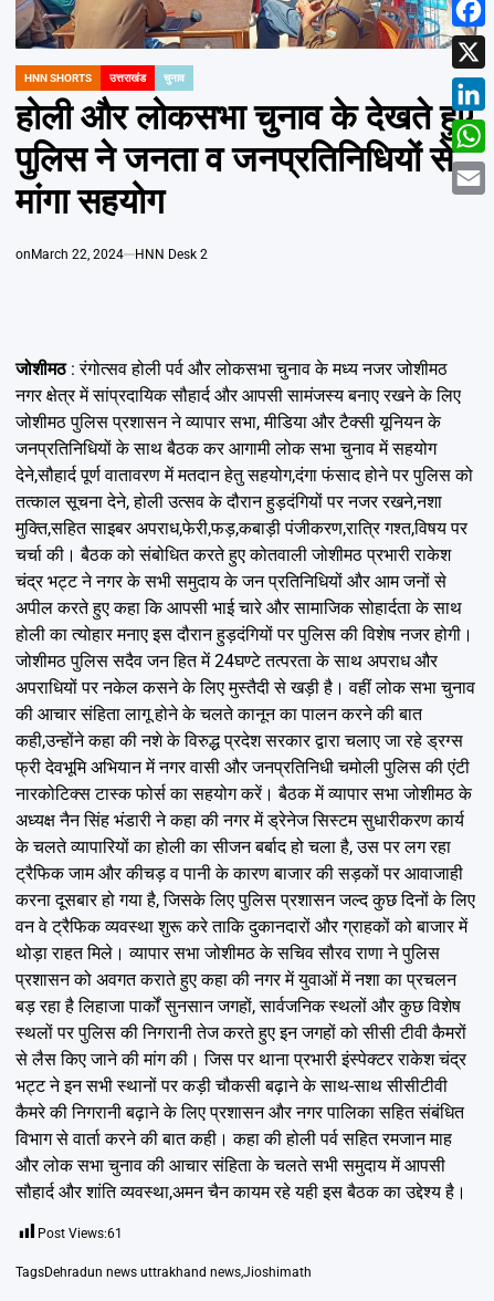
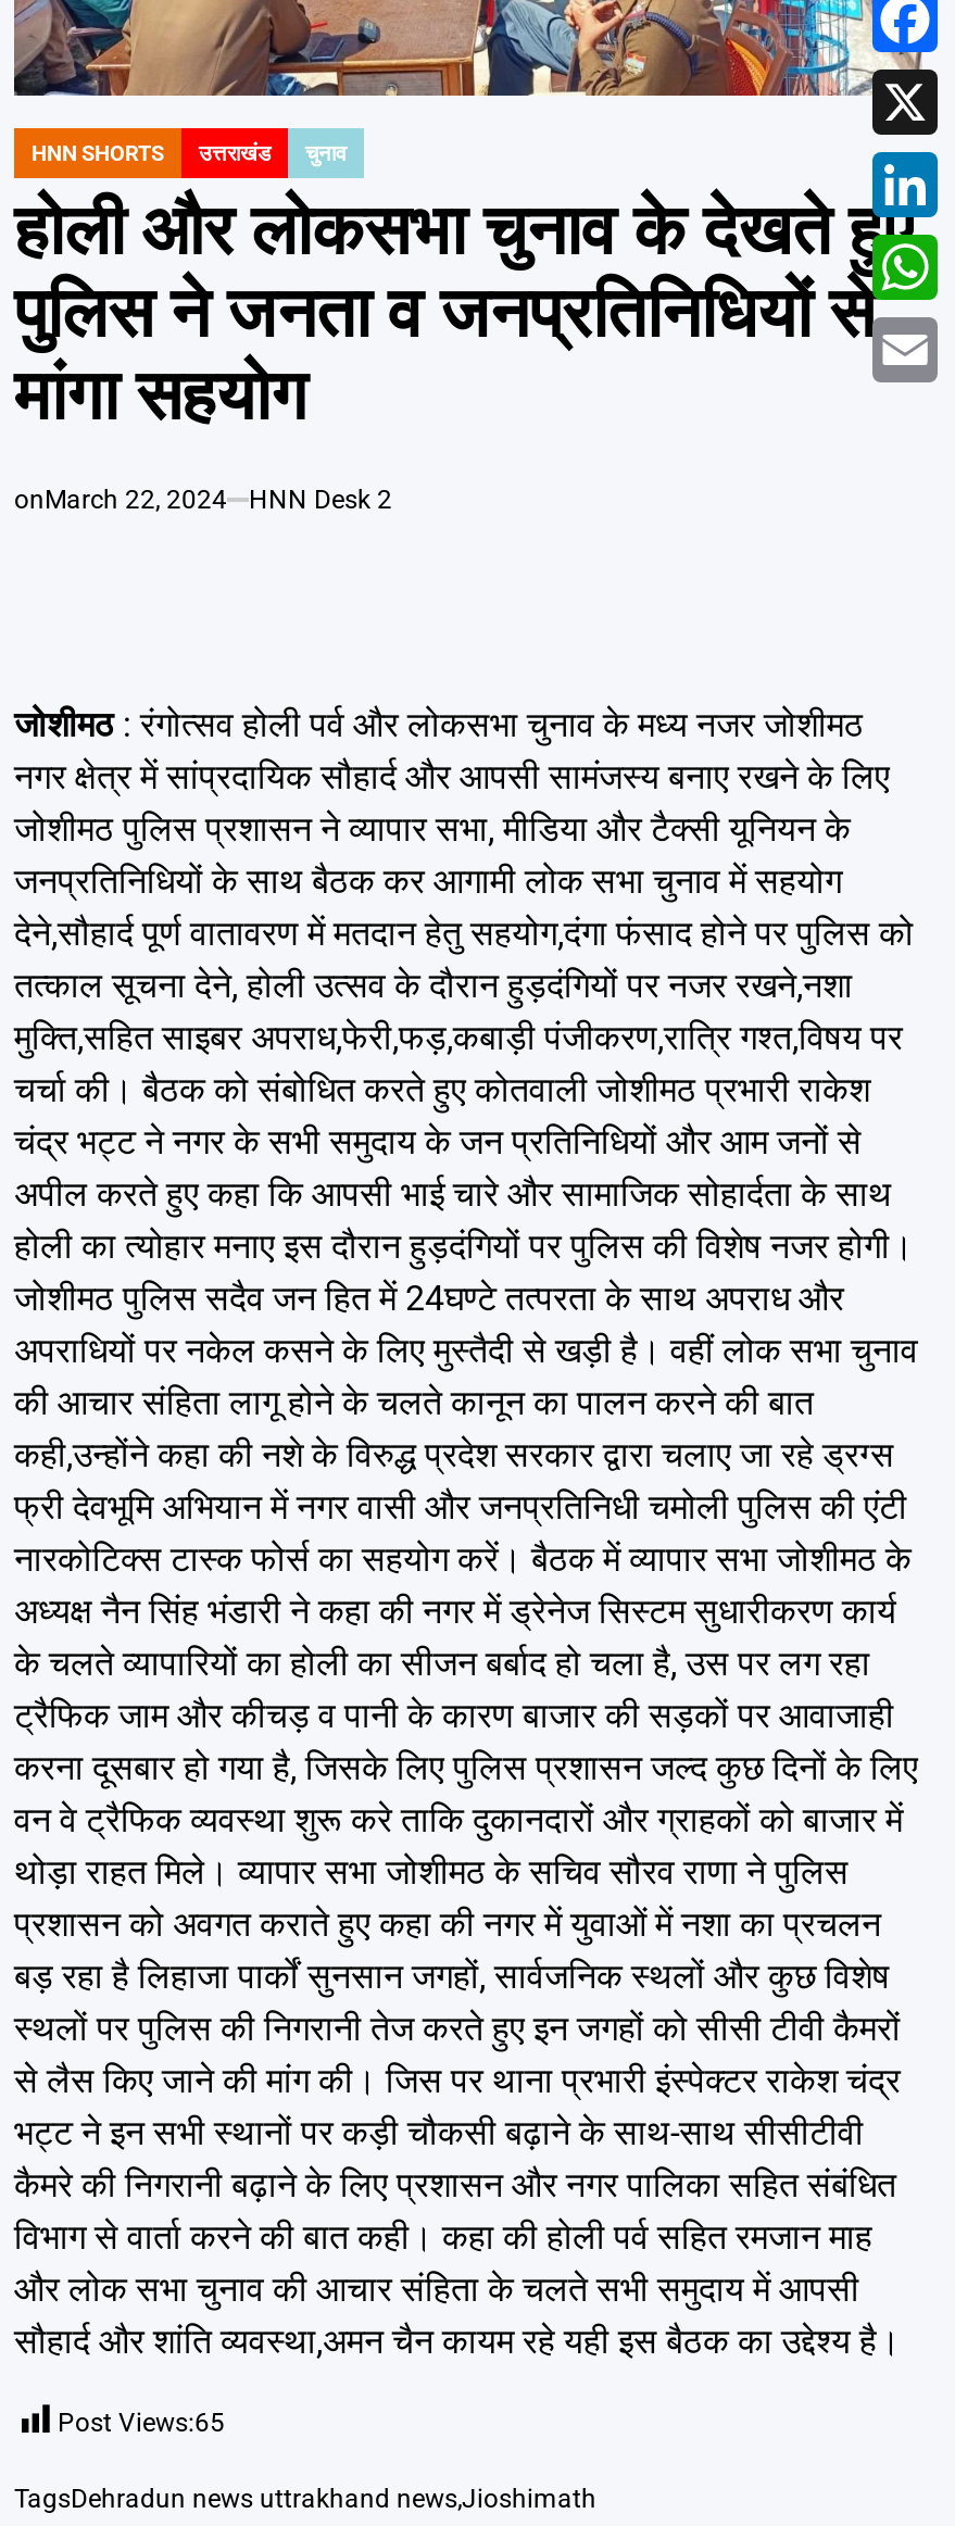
[38,1226,123,1242] Post Views:61 -> [58,2408,225,2438] Post Views:65

